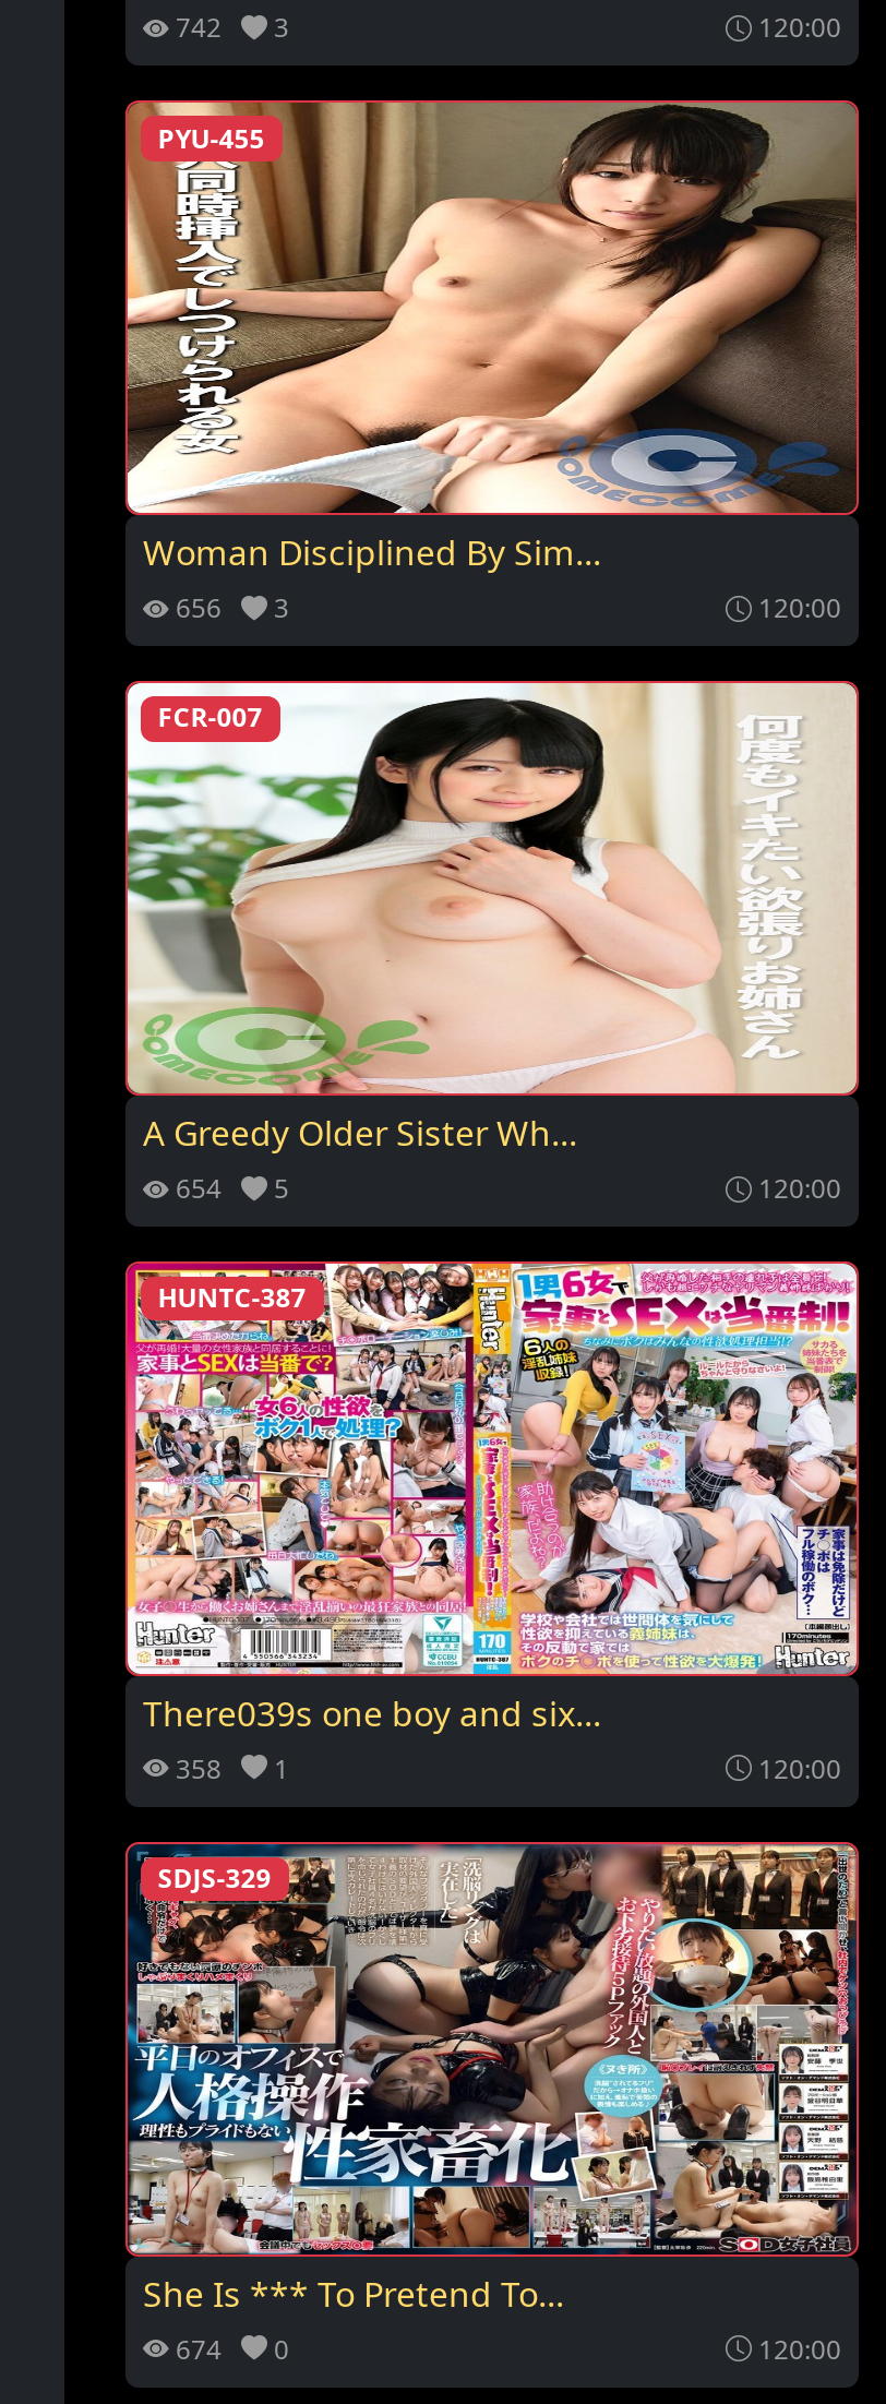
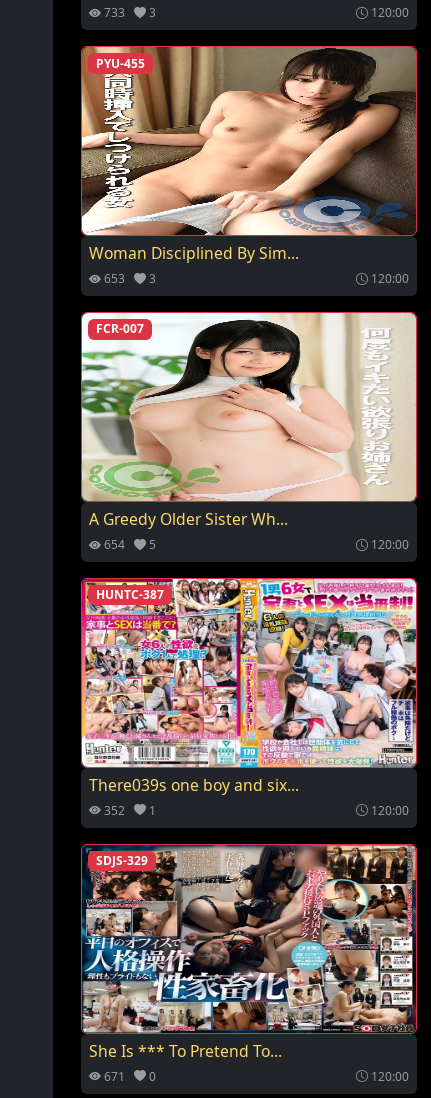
[169,9,289,46] 742 3 -> [101,4,156,21] 733 3
[169,590,289,627] 656 3 -> [101,270,156,287] 653 3
[169,1750,289,1787] 358 1 -> [101,802,156,819] 352 1
[169,2330,289,2368] 674 0 -> [101,1068,156,1085] 671 0

